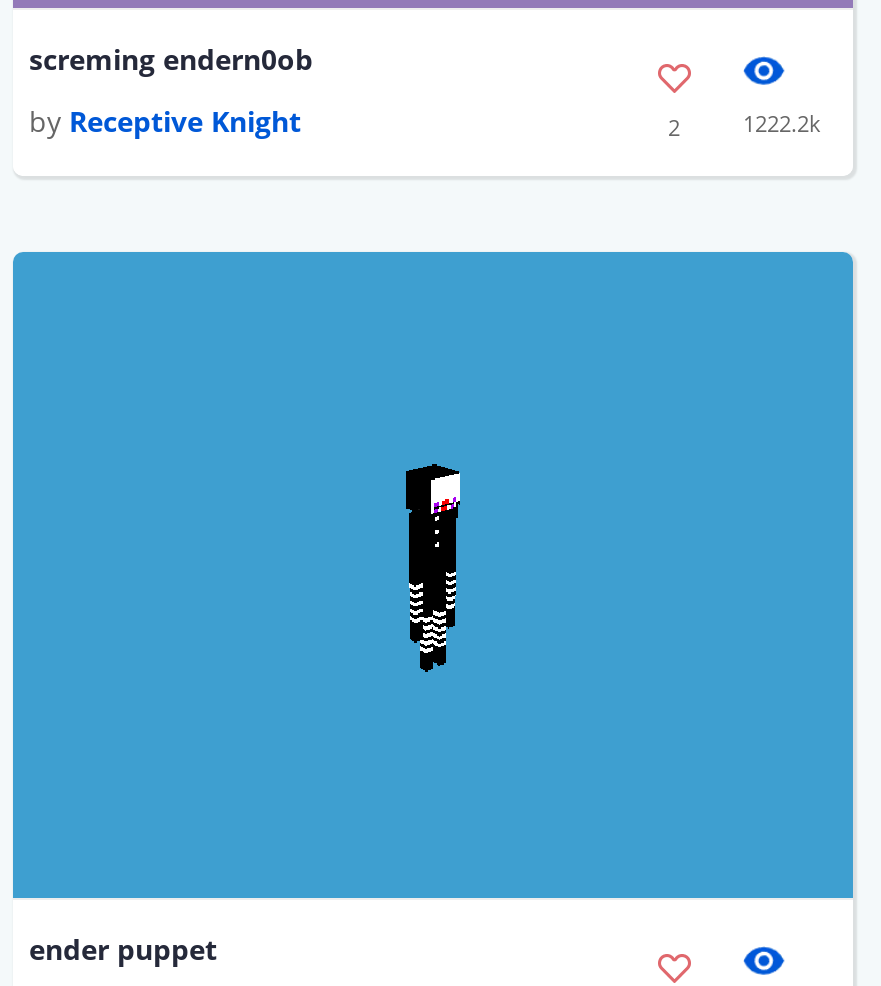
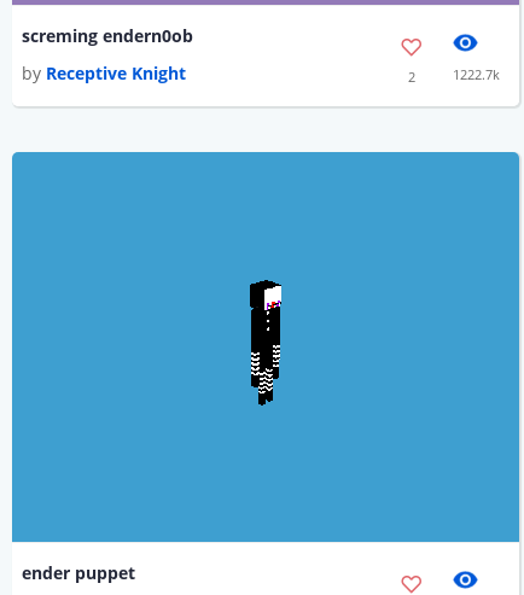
[743,107,821,137] 1222.2k -> [453,65,500,83] 1222.7k

